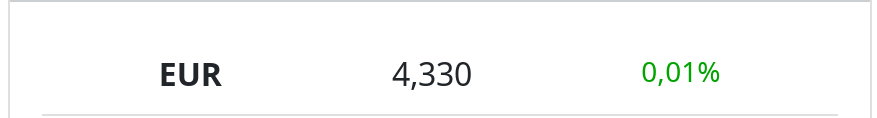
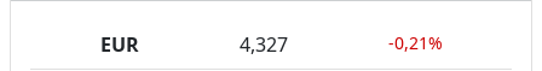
[392,51,472,95] 4,330 -> [239,31,287,57] 4,327
[641,51,721,89] 0,01% -> [388,31,442,54] -0,21%

